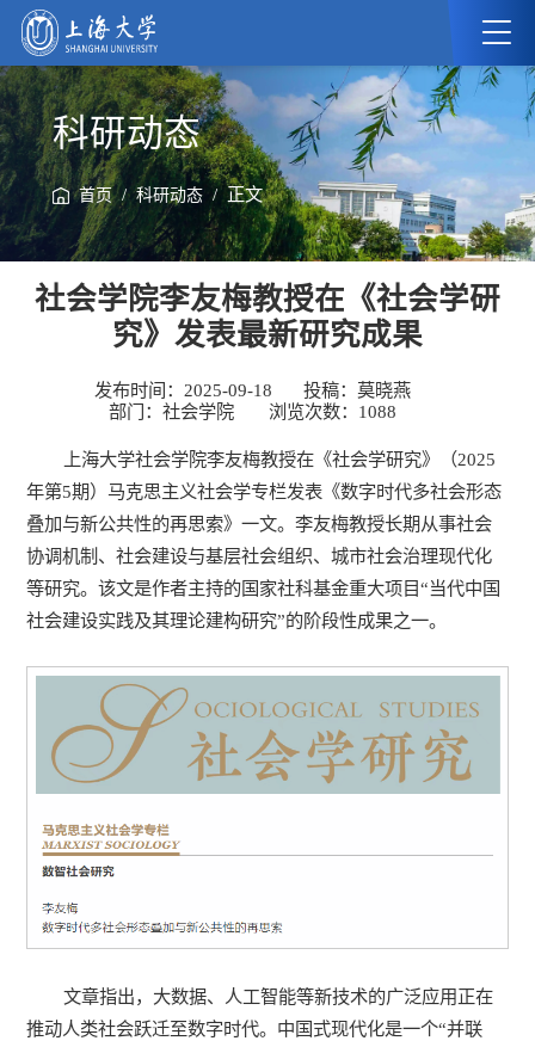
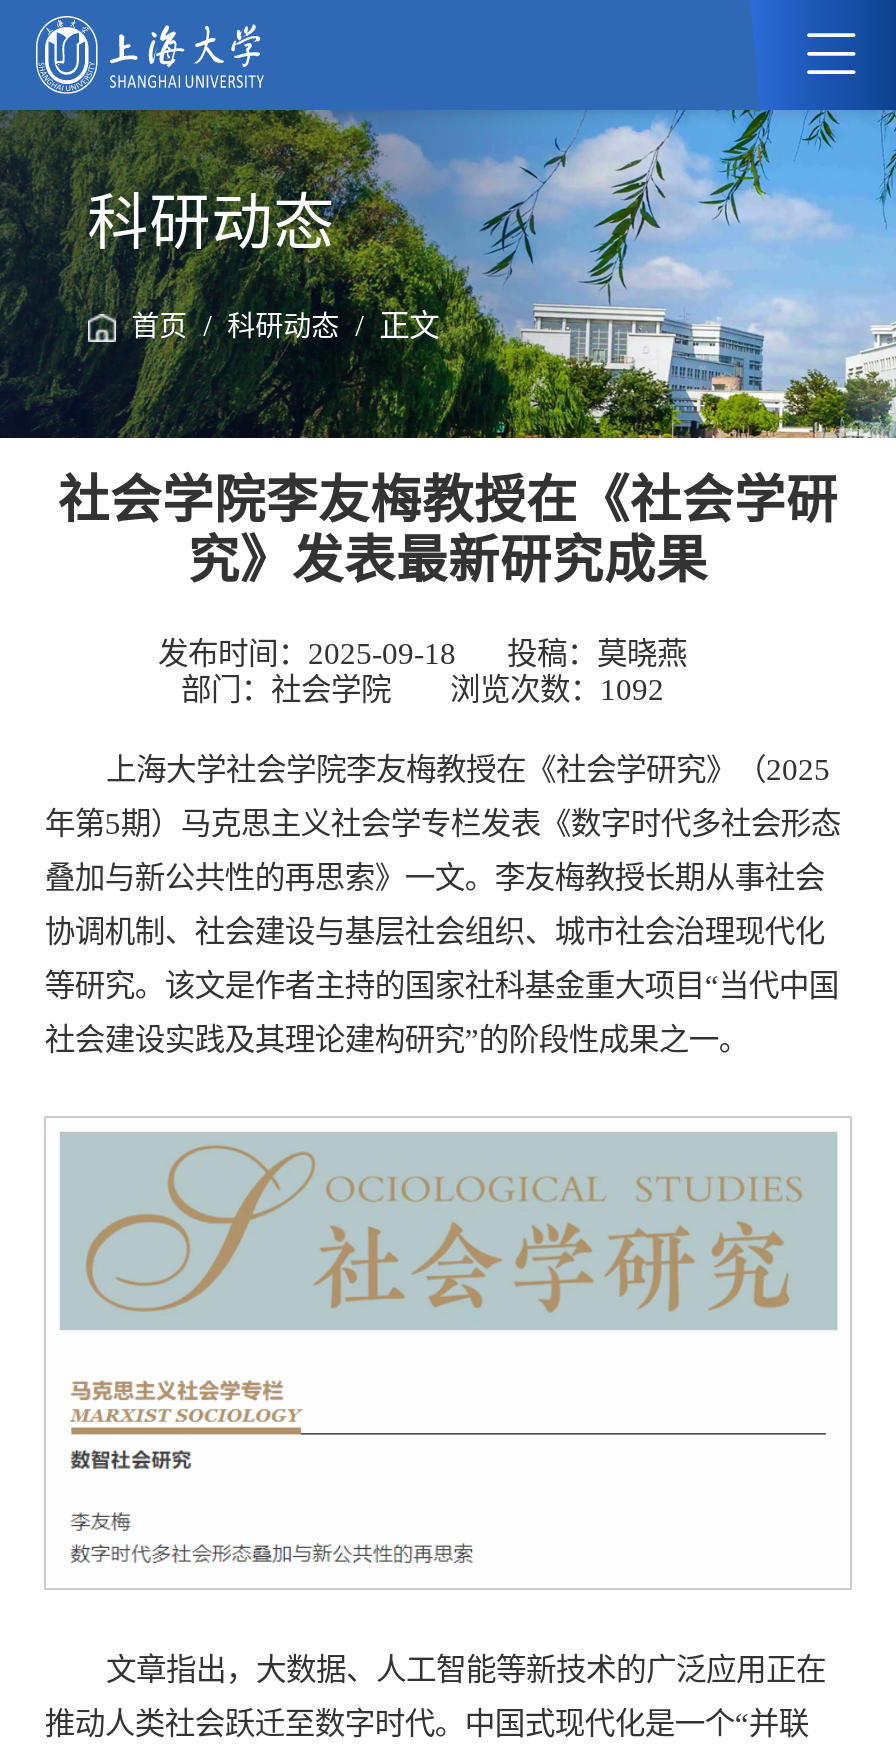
[108,401,396,421] 部门：社会学院 浏览次数：1088 -> [181,671,664,705] 部门：社会学院 浏览次数：1092

